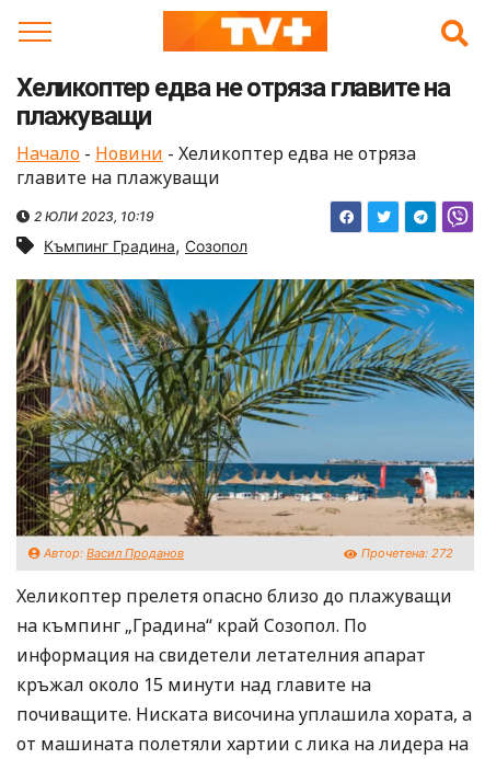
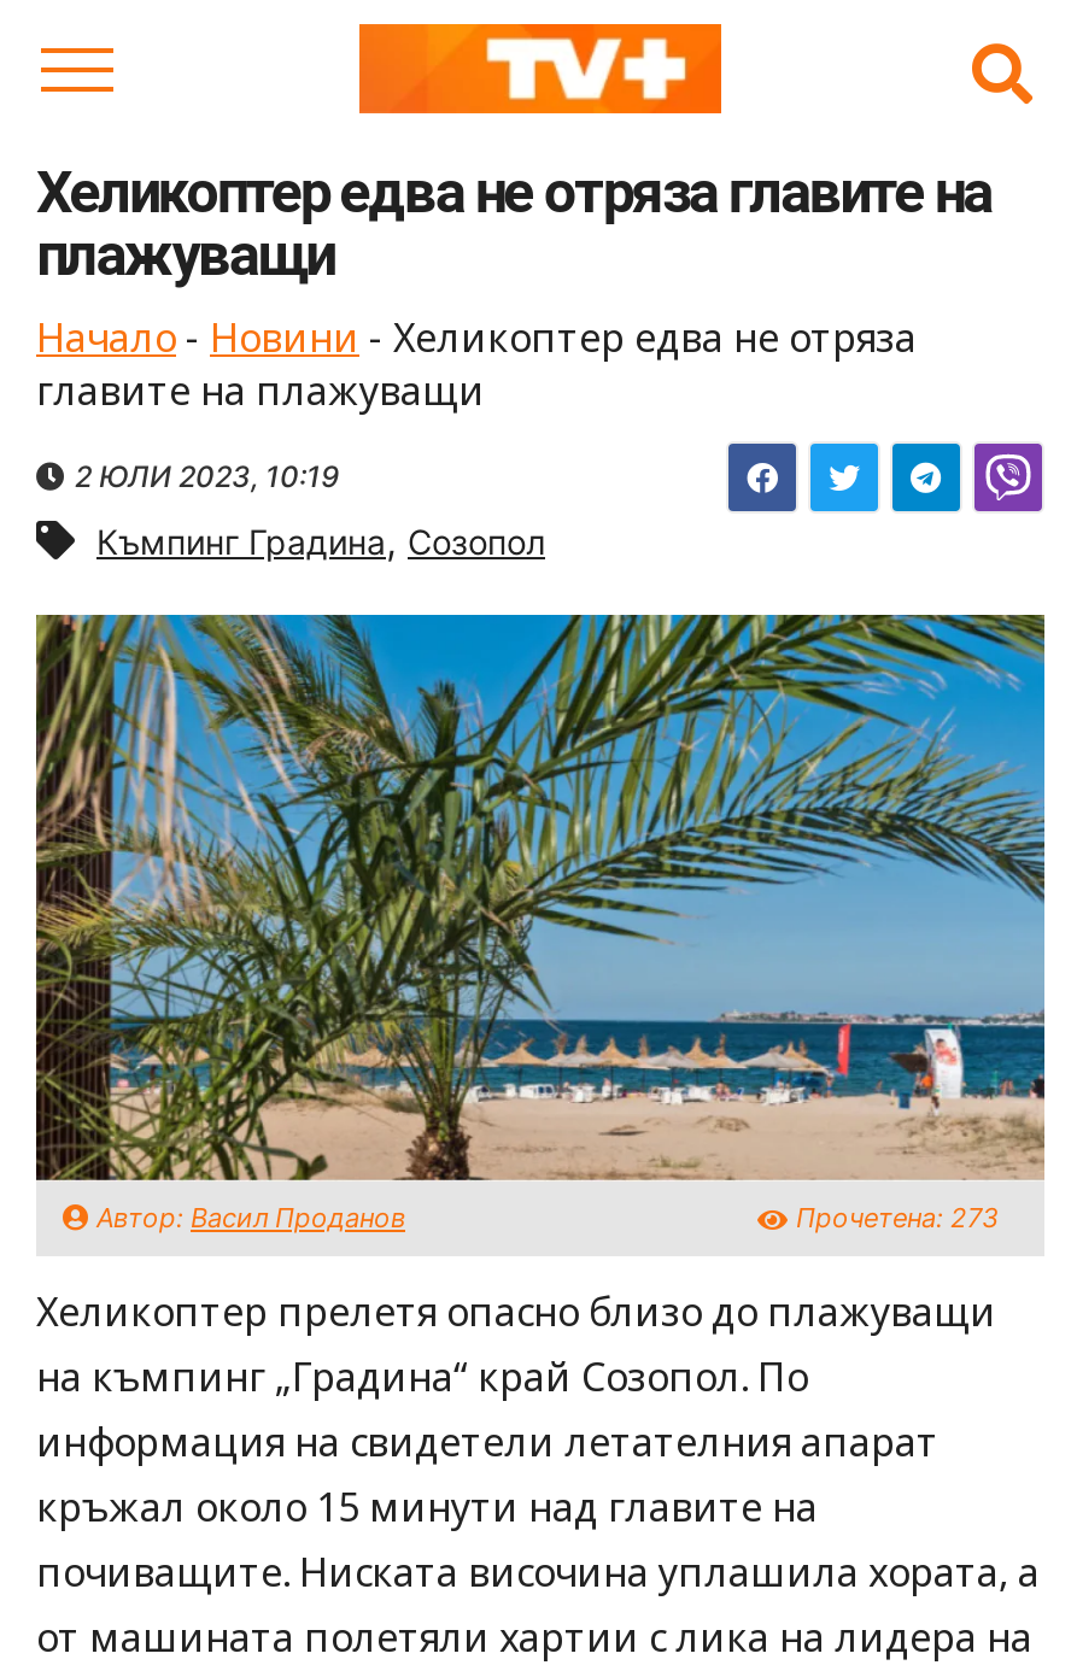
[361,546,453,561] Прочетена: 272 -> [796,1201,999,1235] Прочетена: 273

